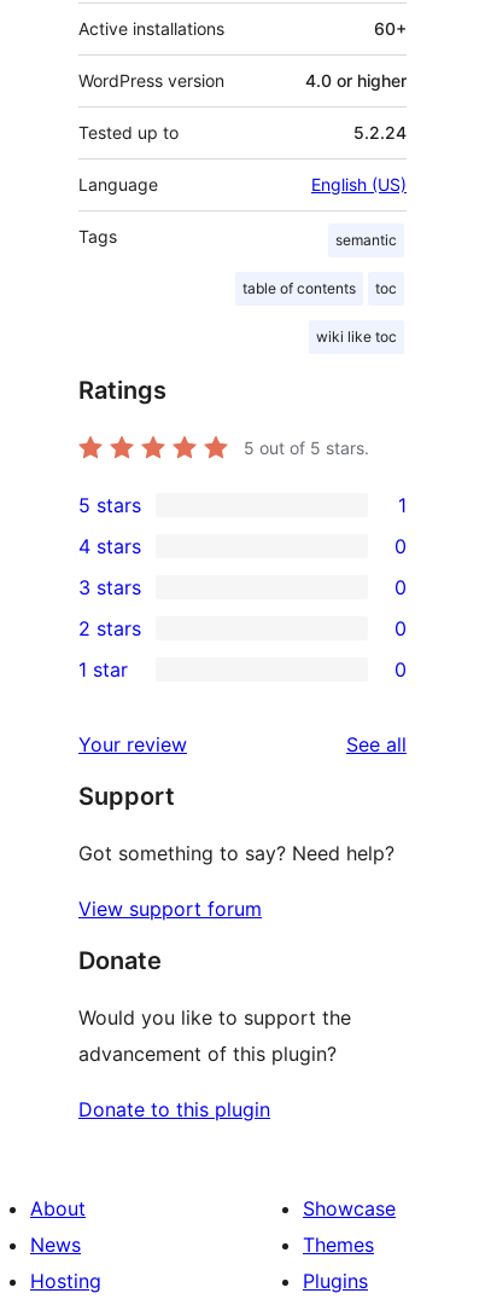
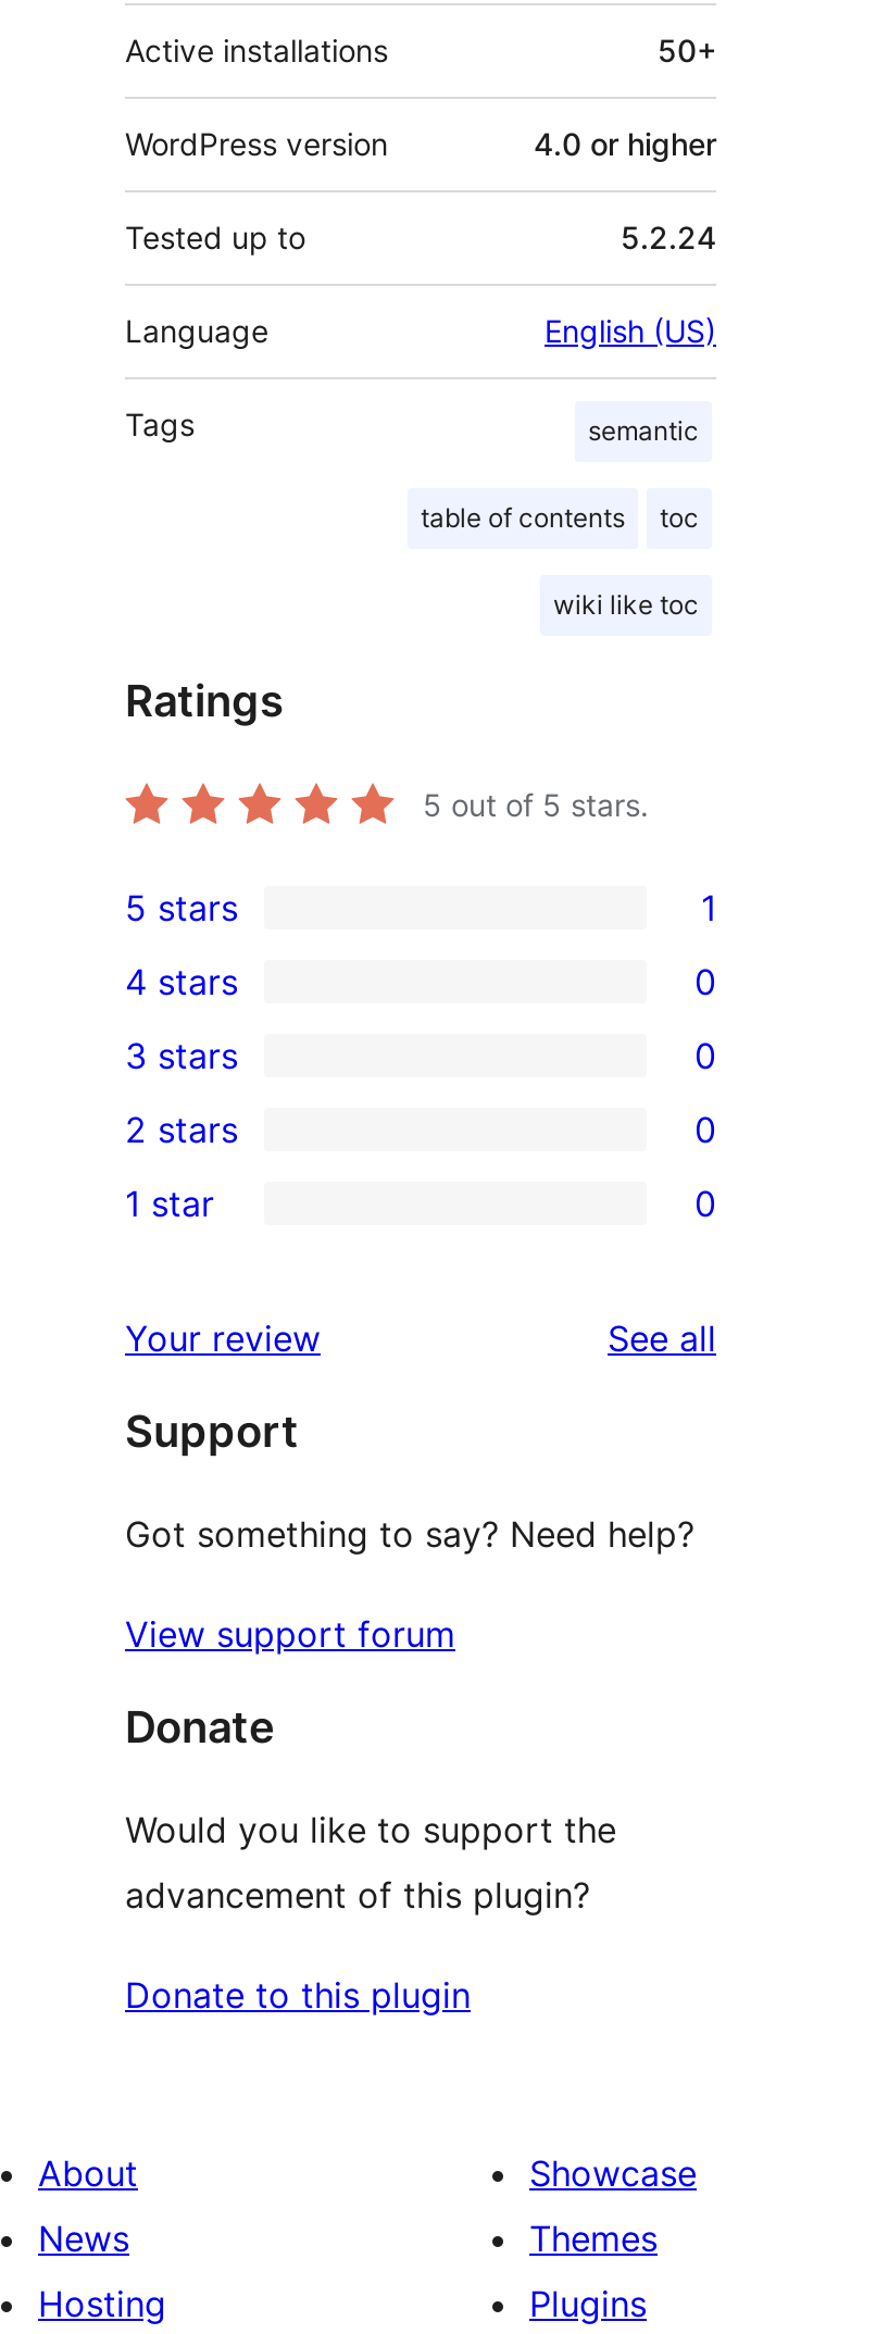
[374,18,407,38] 60+ -> [658,31,716,68] 50+

